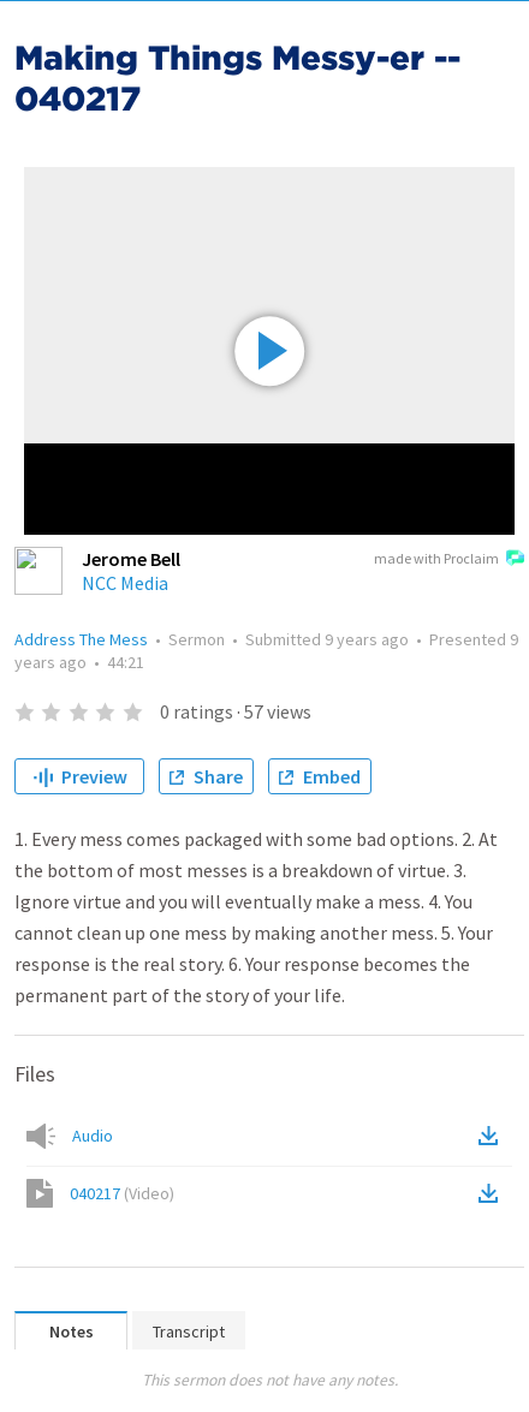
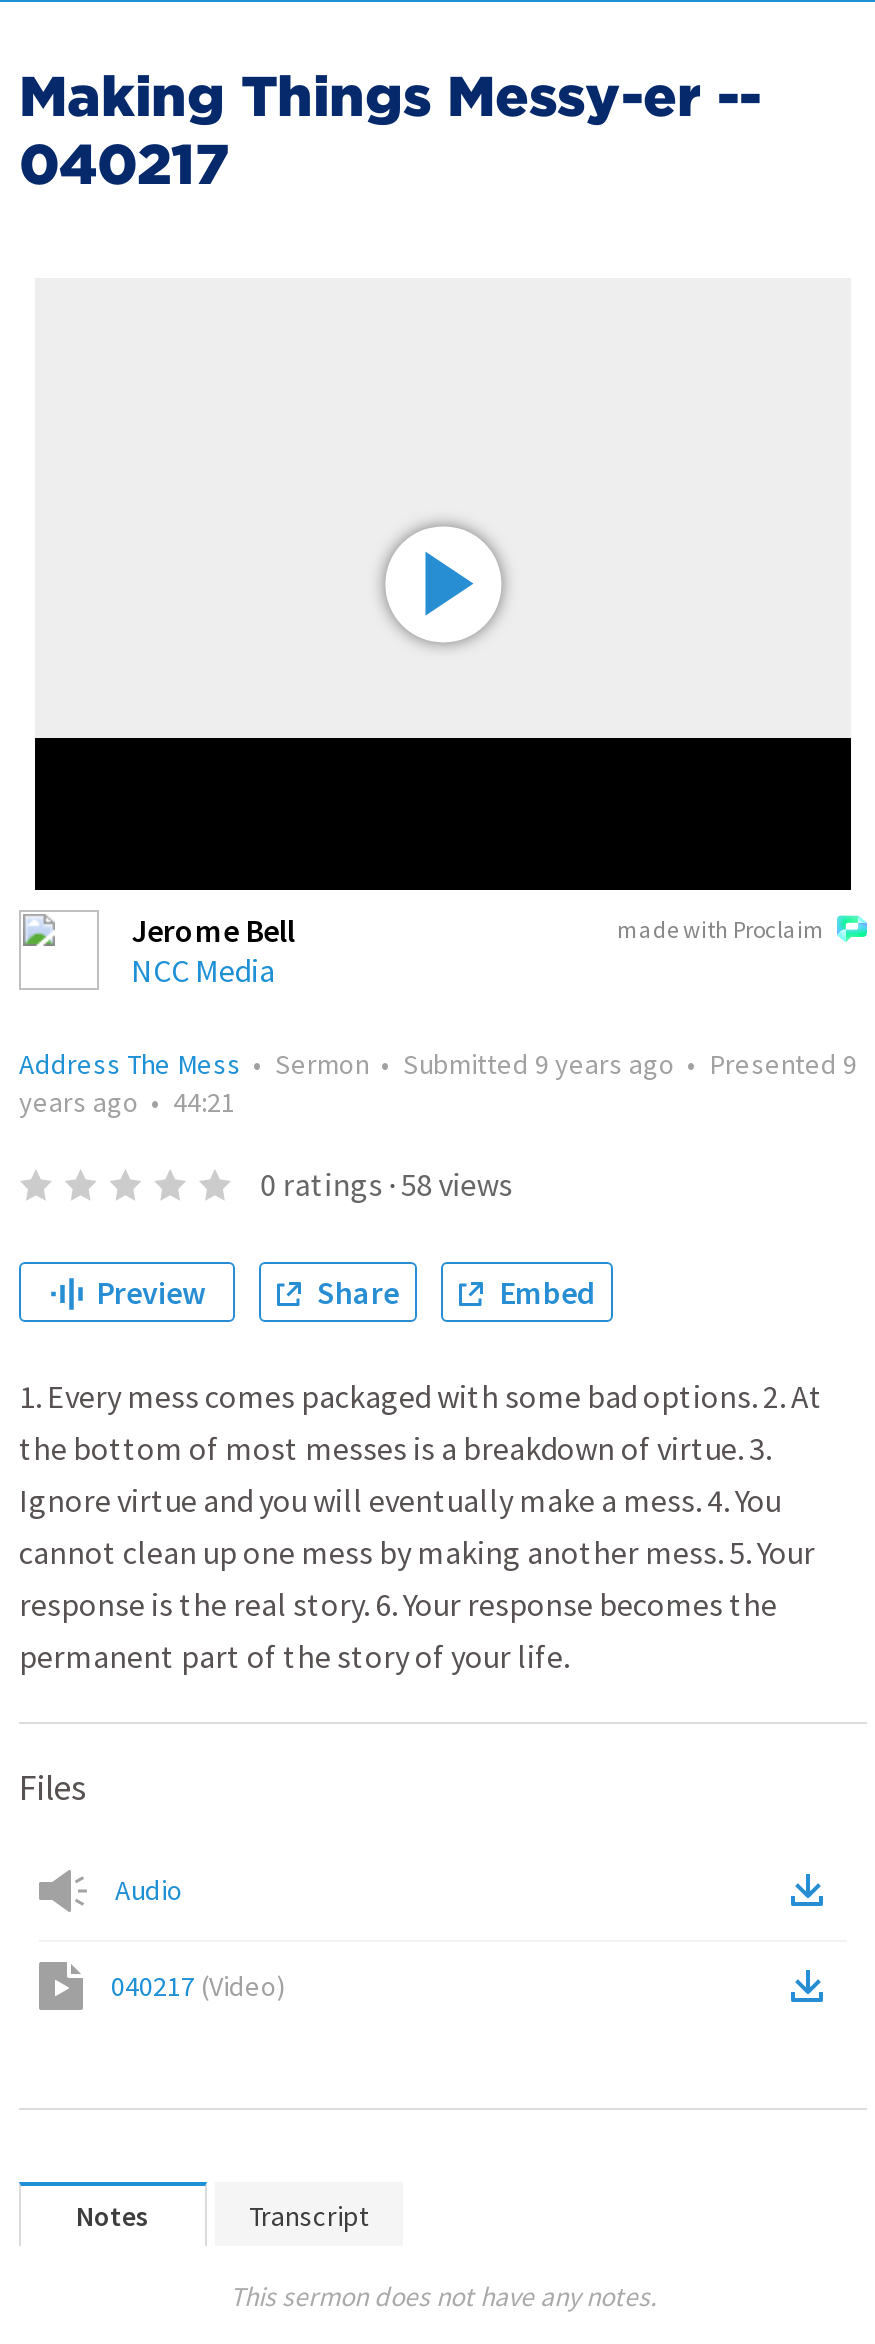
[160,699,311,723] 0 ratings · 57 views -> [260,1164,512,1204] 0 ratings · 58 views

